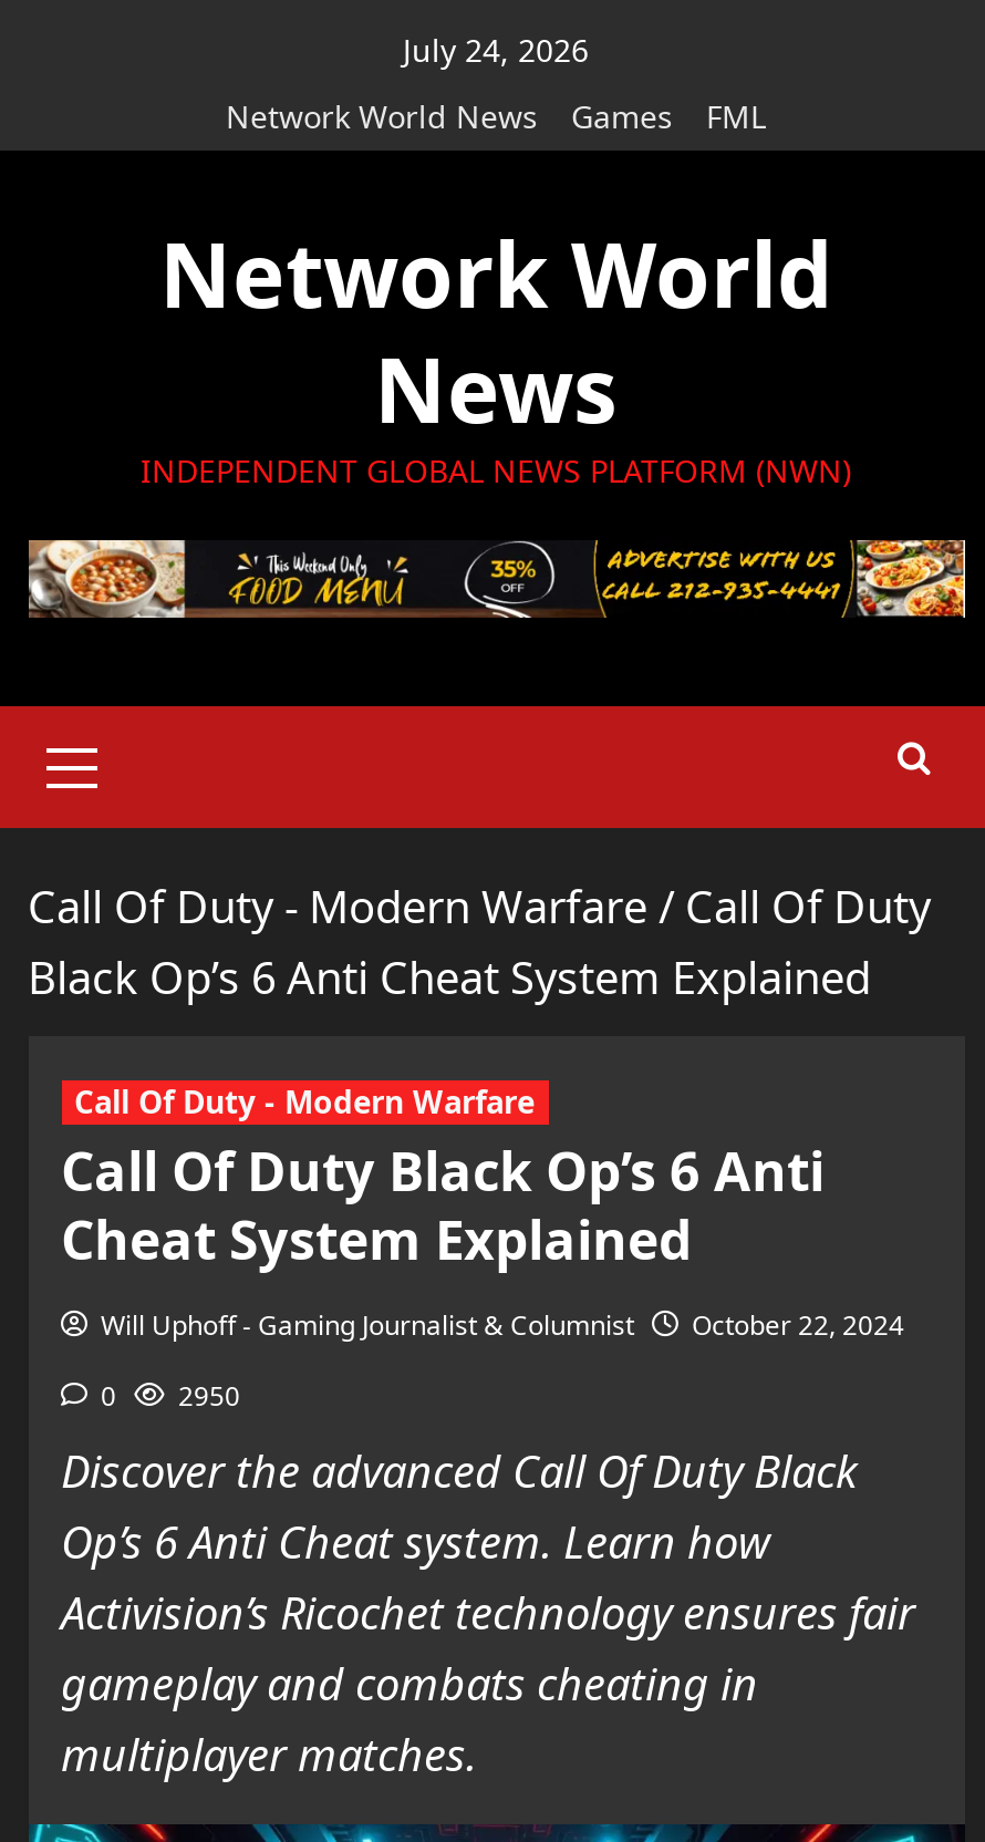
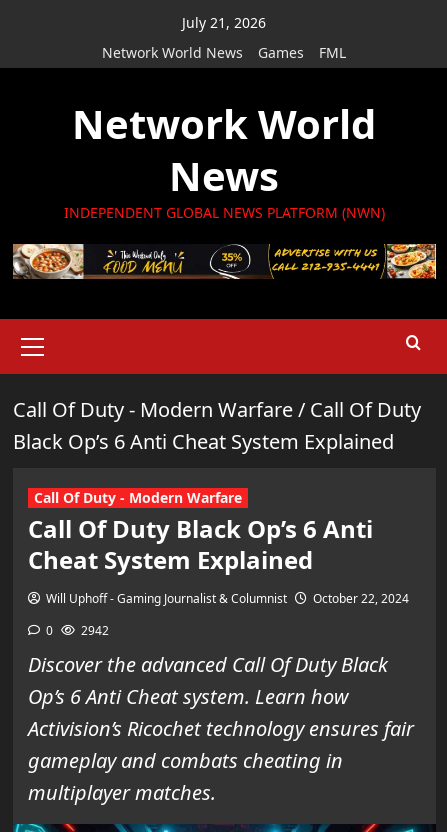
[403,29,589,71] July 24, 2026 -> [182,13,266,32] July 21, 2026
[101,1377,240,1415] 0 2950 -> [45,622,108,639] 0 2942

